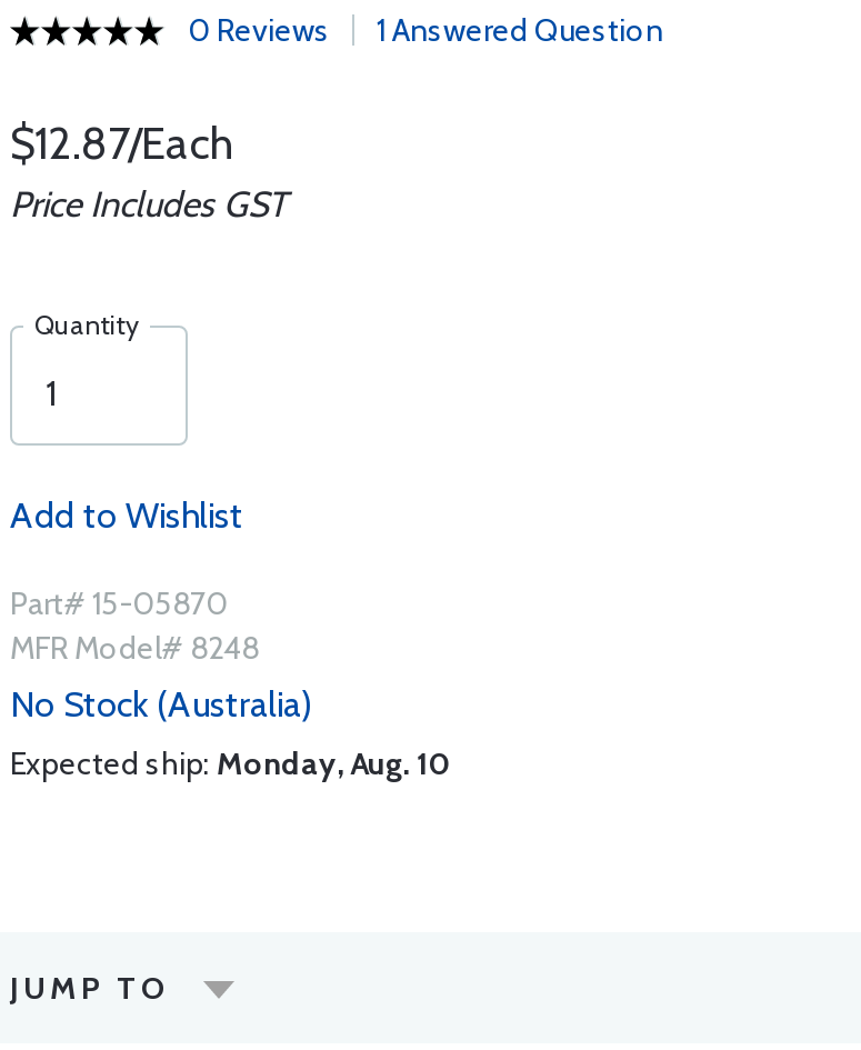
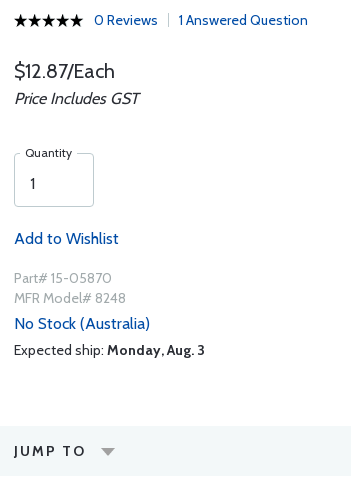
[10,743,450,783] Expected ship: Monday, Aug. 10 -> [14,341,205,359] Expected ship: Monday, Aug. 3

